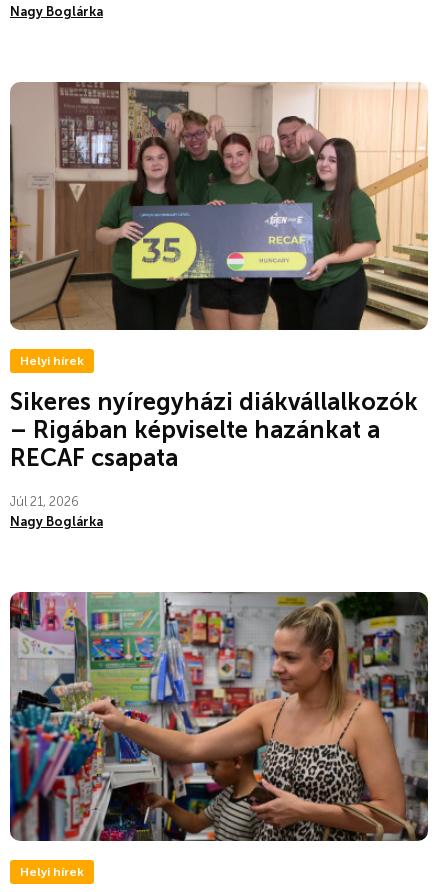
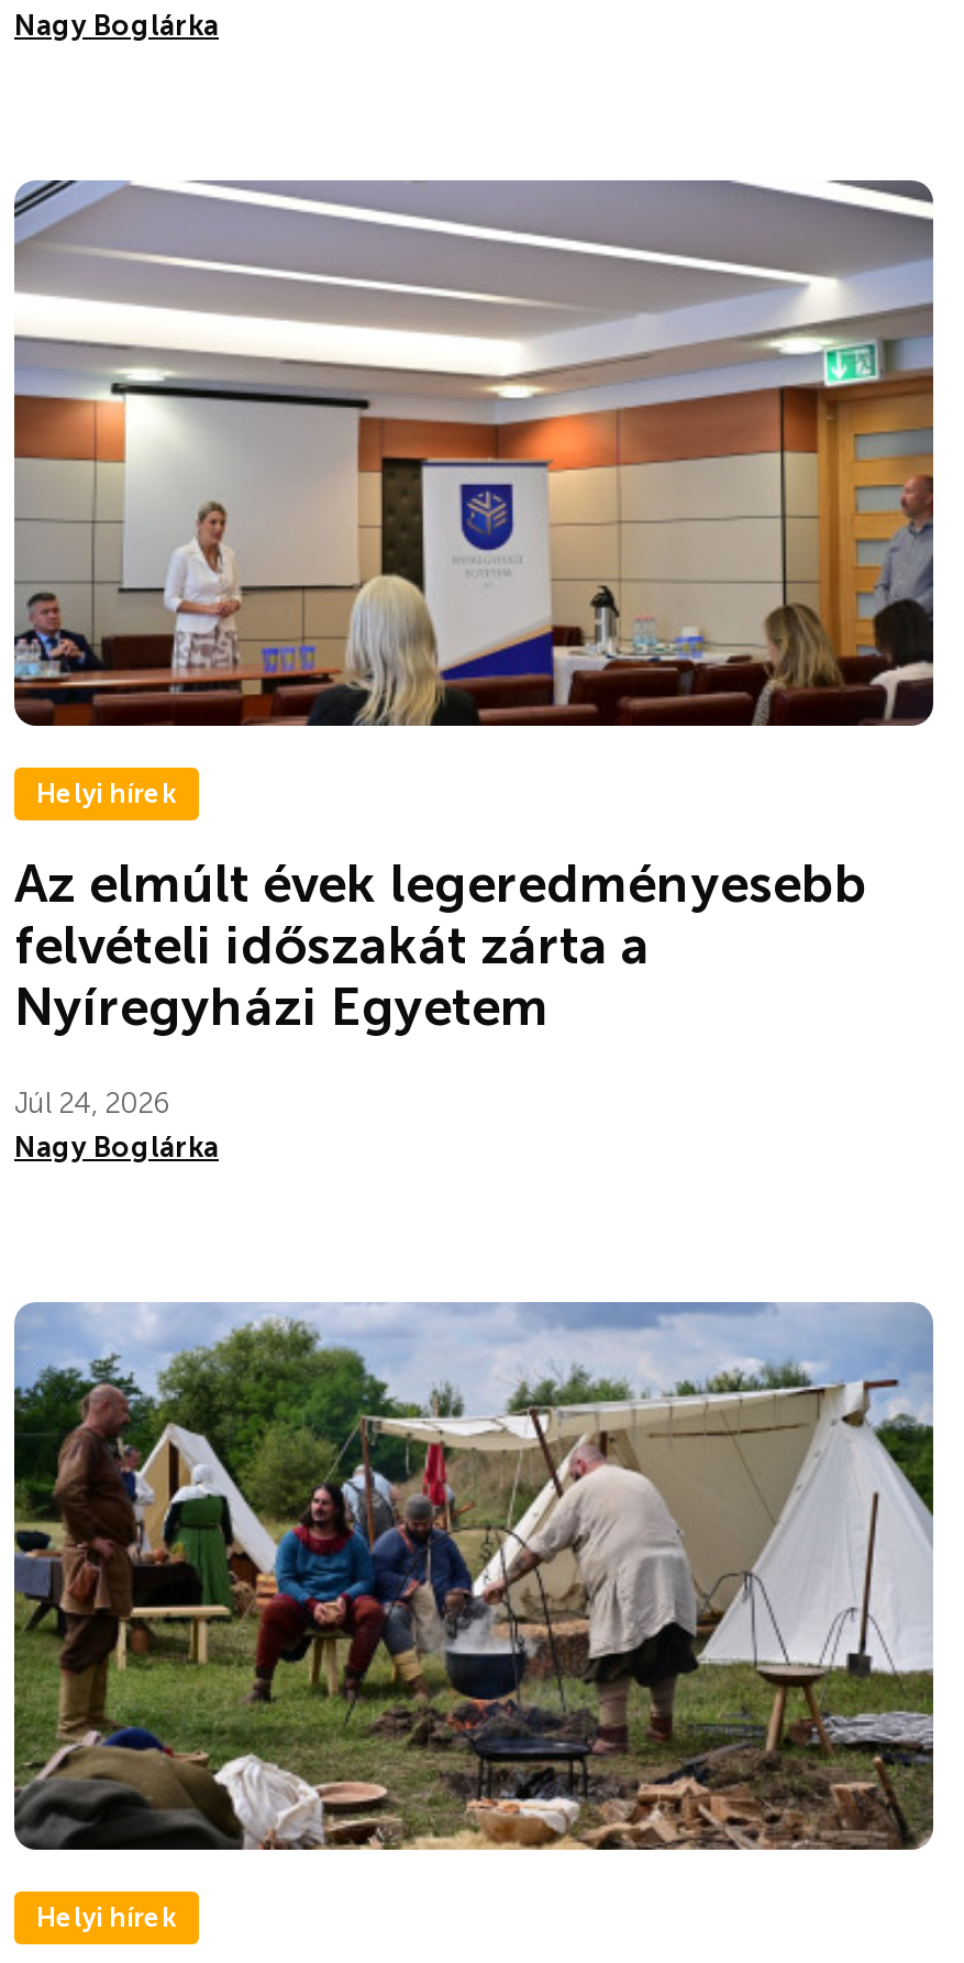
[9,81,429,331] [image] -> [14,178,935,728] [image]
[10,387,418,472] Sikeres nyíregyházi diákvállalkozók | – Rigában képviselte hazánkat a | RECAF csapata -> [14,852,867,1039] Az elmúlt évek legeredményesebb | felvételi időszakát zárta a | Nyíregyházi Egyetem
[10,494,79,509] Júl 21, 2026 -> [14,1087,170,1120] Júl 24, 2026
[9,591,429,842] [image] -> [12,1300,933,1852] [image]

